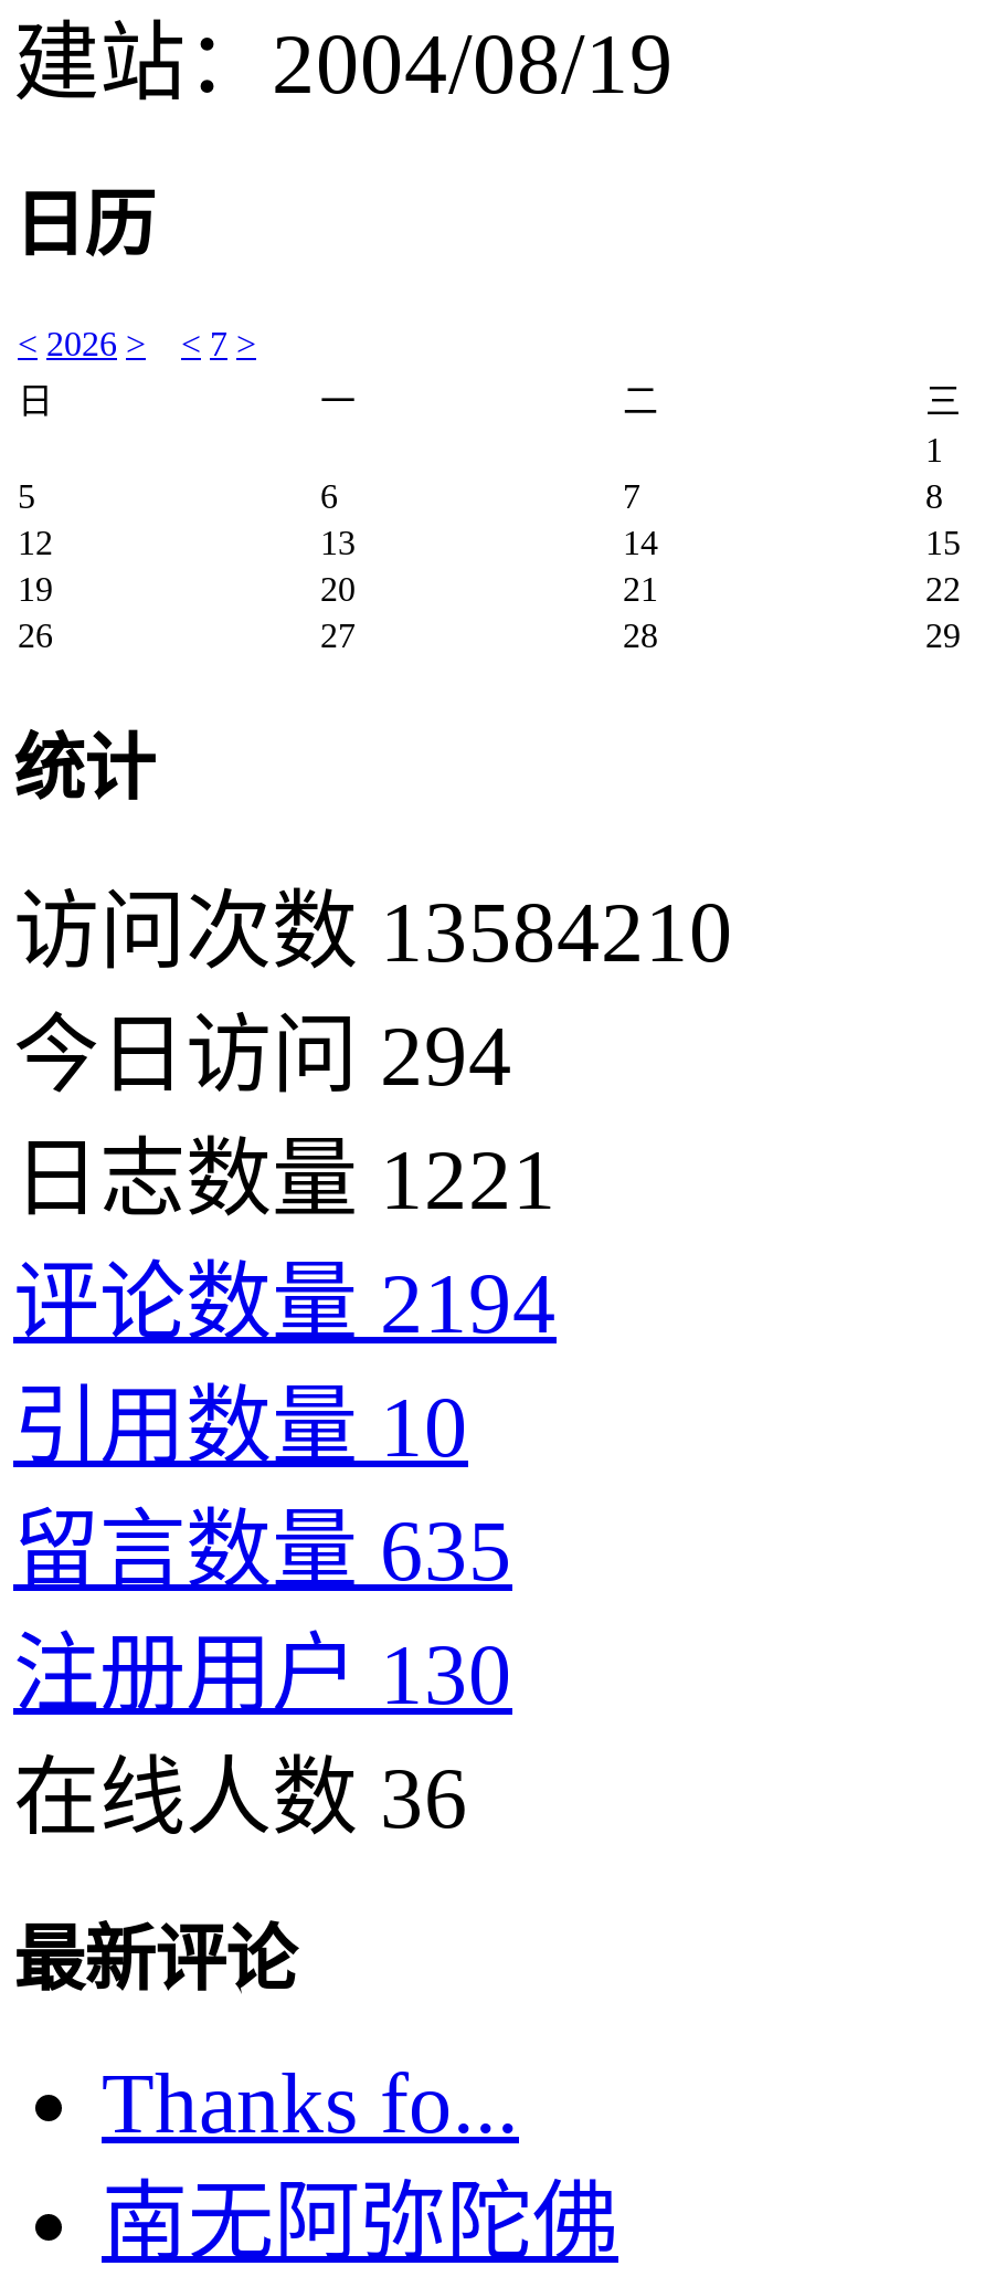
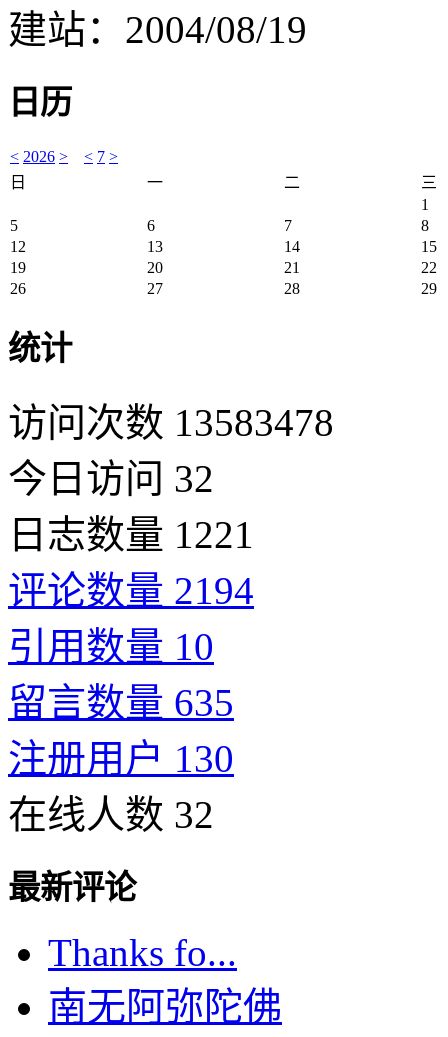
[13,884,733,979] 访问次数 13584210 -> [8,401,334,444] 访问次数 13583478
[13,1007,512,1102] 今日访问 294 -> [8,457,214,500] 今日访问 32
[13,1750,468,1845] 在线人数 36 -> [8,793,214,836] 在线人数 32

